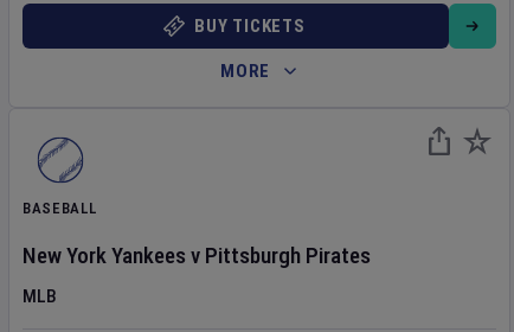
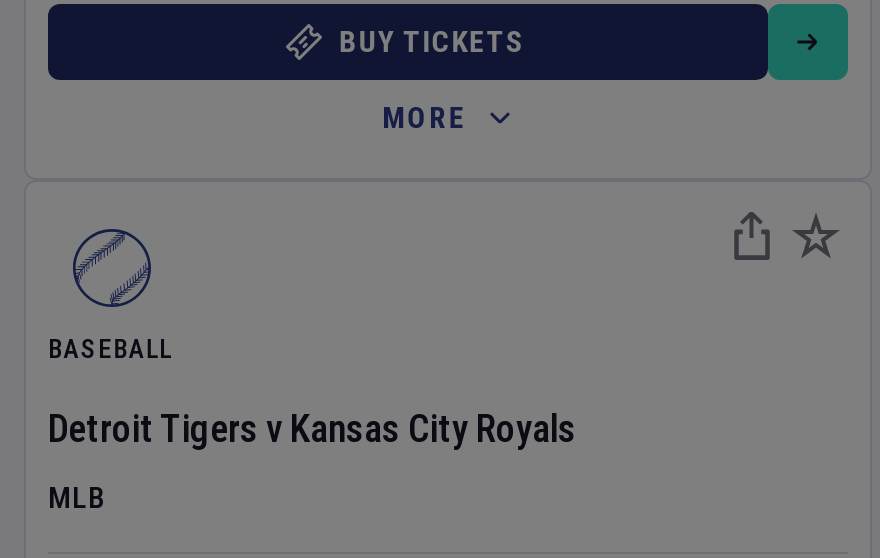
[23,242,371,269] New York Yankees v Pittsburgh Pirates -> [48,406,576,452] Detroit Tigers v Kansas City Royals

